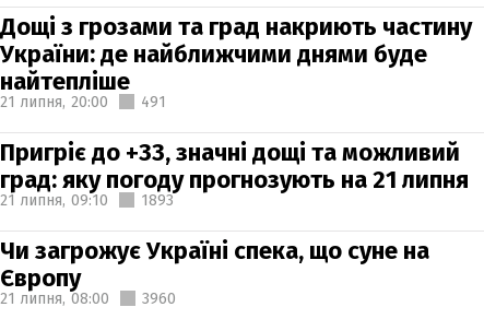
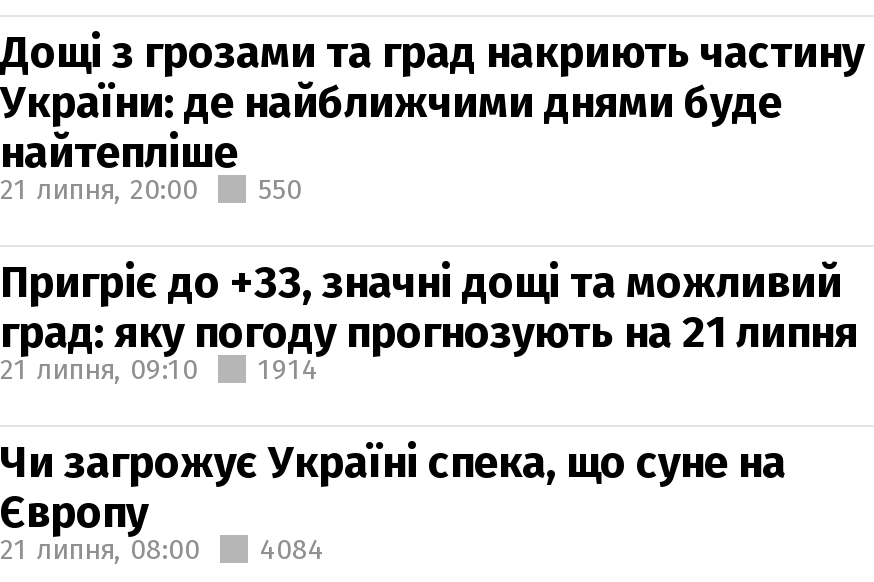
[0,92,166,111] 21 липня, 20:00 491 -> [0,172,302,206] 21 липня, 20:00 550
[141,191,174,209] 1893 -> [258,352,318,386] 1914
[0,289,176,308] 21 липня, 08:00 3960 -> [0,532,324,566] 21 липня, 08:00 4084

